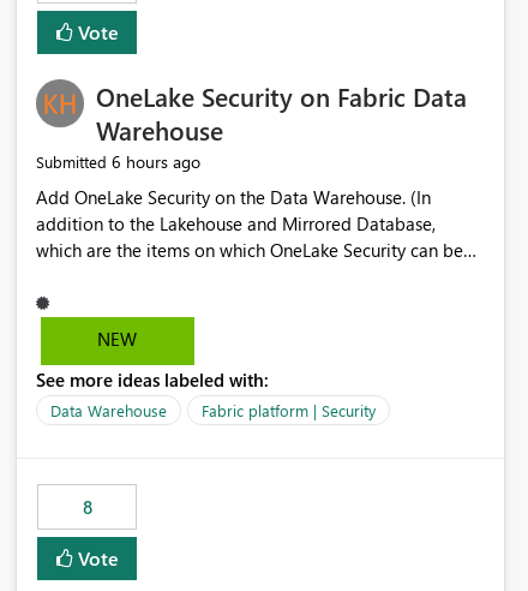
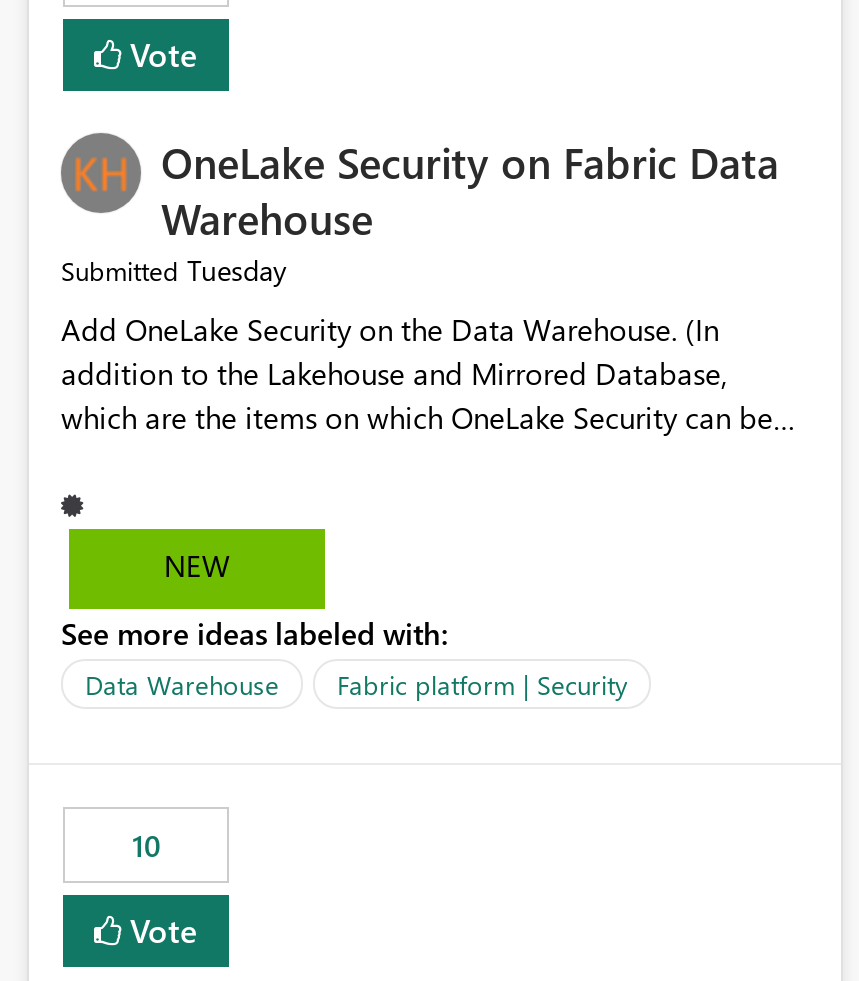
[36,151,200,173] Submitted 6 hours ago -> [61,252,287,290] Submitted Tuesday
[82,495,92,519] 8 -> [132,826,160,866] 10

